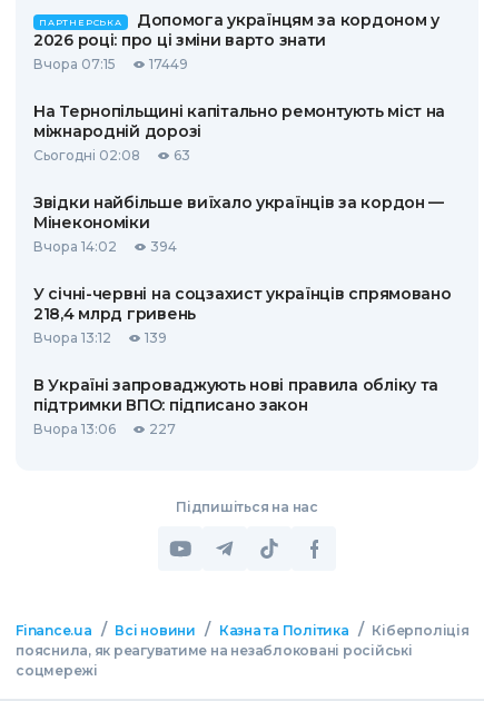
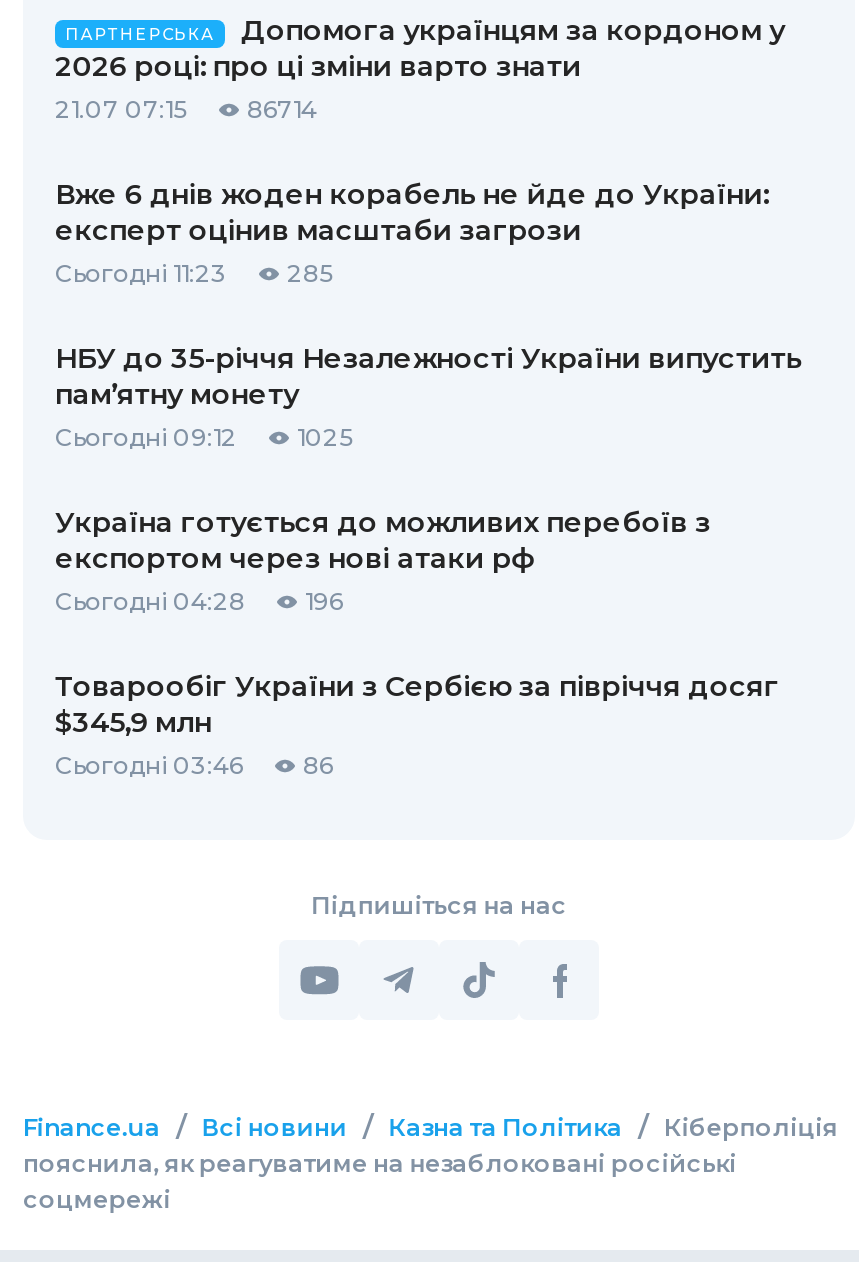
[33,56,188,72] Вчора 07:15 | 17449 -> [55,94,317,124] 21.07 07:15 | 86714
[33,101,445,164] На Тернопільщині капітально ремонтують міст на | міжнародній дорозі | Сьогодні 02:08 | 63 -> [55,176,768,288] Вже 6 днів жоден корабель не йде до України: | експерт оцінив масштаби загрози | Сьогодні 11:23 | 285
[33,192,444,255] Звідки найбільше виїхало українців за кордон — | Мінекономіки | Вчора 14:02 | 394 -> [55,340,801,452] НБУ до 35-річчя Незалежності України випустить | пам’ятну монету | Сьогодні 09:12 | 1025
[33,284,451,346] У січні-червні на соцзахист українців спрямовано | 218,4 млрд гривень | Вчора 13:12 | 139 -> [55,504,711,616] Україна готується до можливих перебоїв з | експортом через нові атаки рф | Сьогодні 04:28 | 196
[33,375,438,437] В Україні запроваджують нові правила обліку та | підтримки ВПО: підписано закон | Вчора 13:06 | 227 -> [55,668,779,780] Товарообіг України з Сербією за півріччя досяг | $345,9 млн | Сьогодні 03:46 | 86

